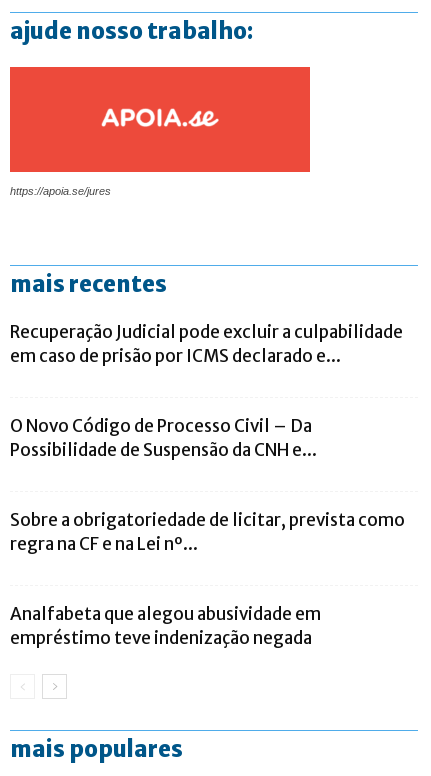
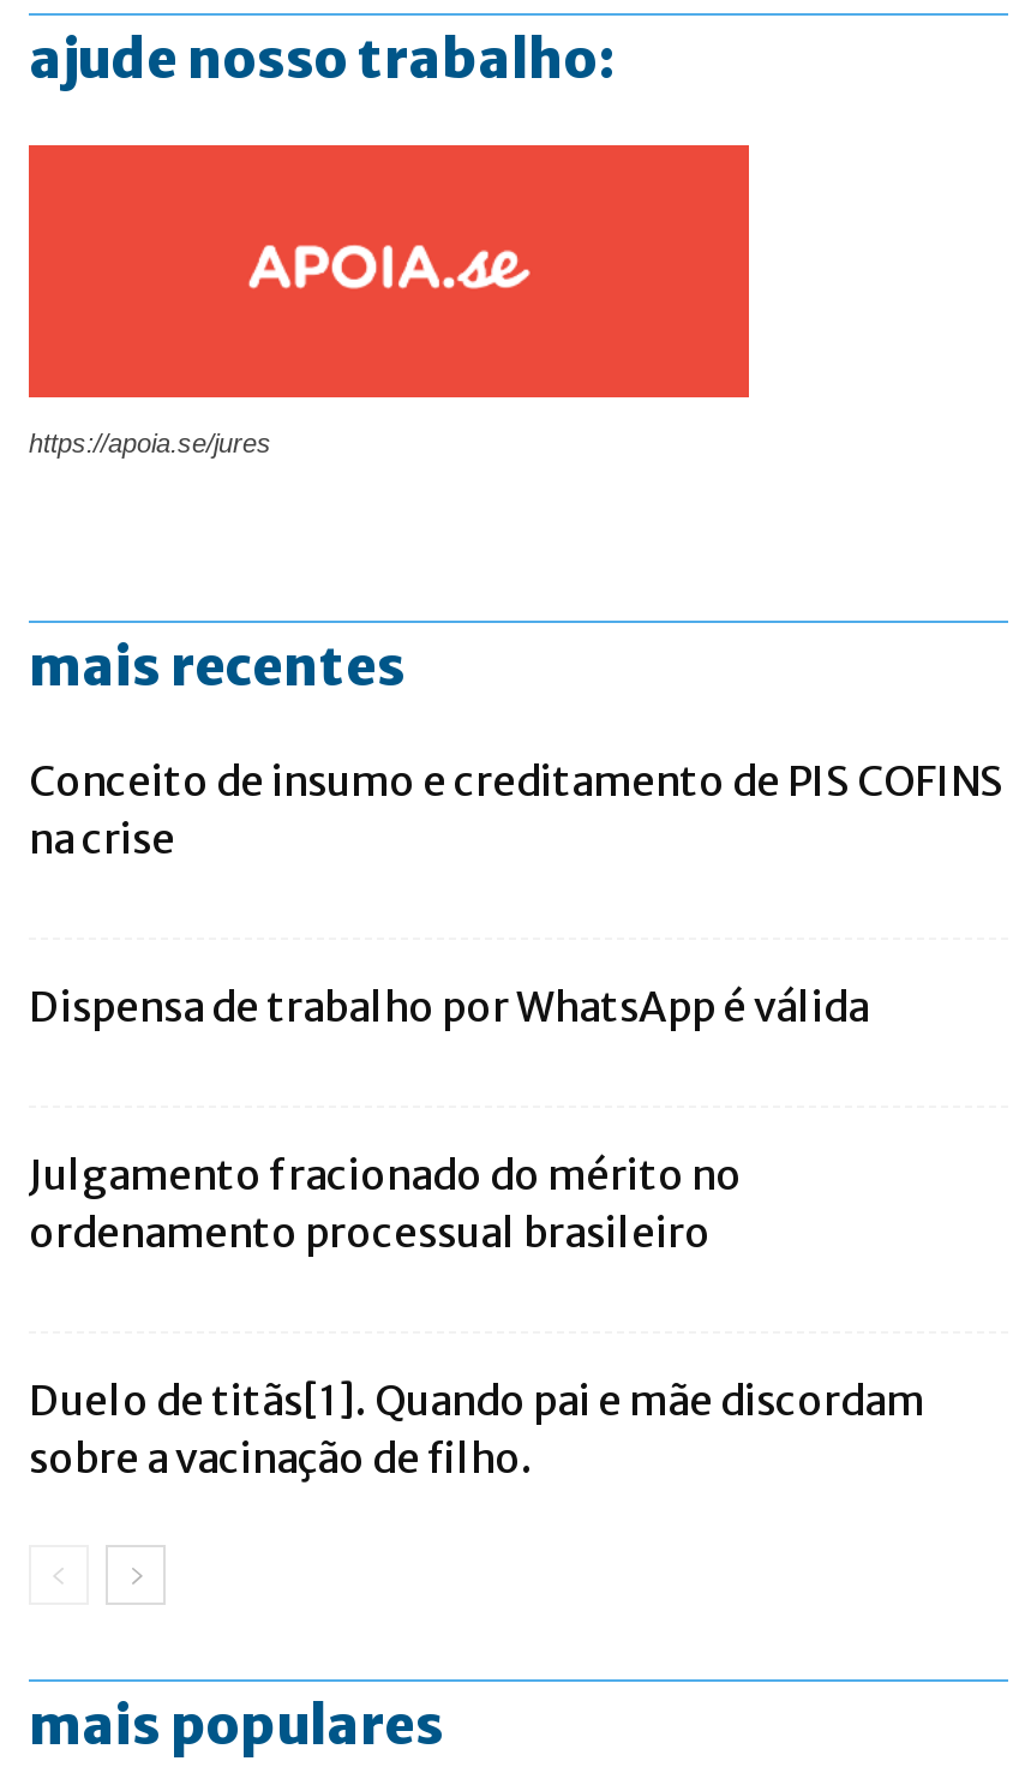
[10,321,403,367] Recuperação Judicial pode excluir a culpabilidade | em caso de prisão por ICMS declarado e... -> [29,756,1003,866] Conceito de insumo e creditamento de PIS COFINS | na crise
[10,415,317,461] O Novo Código de Processo Civil – Da | Possibilidade de Suspensão da CNH e... -> [29,982,869,1035] Dispensa de trabalho por WhatsApp é válida
[10,509,405,555] Sobre a obrigatoriedade de licitar, prevista como | regra na CF e na Lei nº... -> [29,1150,742,1260] Julgamento fracionado do mérito no | ordenamento processual brasileiro
[10,603,321,649] Analfabeta que alegou abusividade em | empréstimo teve indenização negada -> [29,1375,924,1486] Duelo de titãs[1]. Quando pai e mãe discordam | sobre a vacinação de filho.

